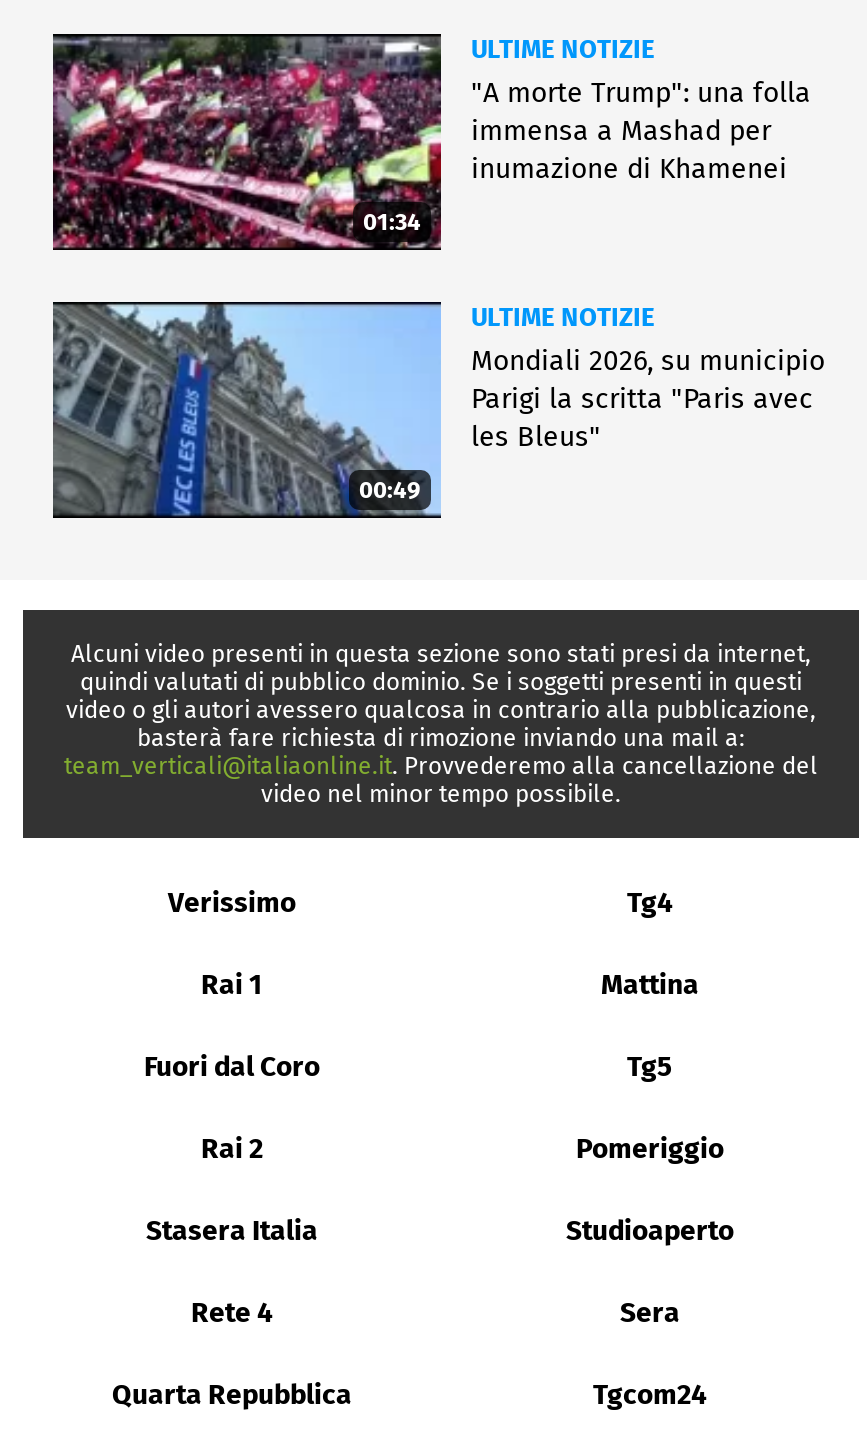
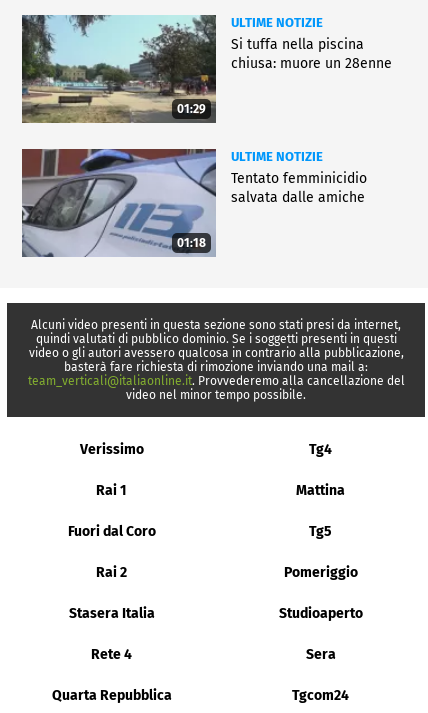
[51,32,443,252] [image] | 01:34 -> [21,14,217,124] [image] | 01:29
[471,75,811,185] "A morte Trump": una folla | immensa a Mashad per | inumazione di Khamenei -> [231,36,392,72] Si tuffa nella piscina | chiusa: muore un 28enne
[53,300,441,520] [image] | 00:49 -> [21,148,217,258] [image] | 01:18
[471,343,825,453] Mondiali 2026, su municipio | Parigi la scritta "Paris avec | les Bleus" -> [231,170,367,206] Tentato femminicidio | salvata dalle amiche

